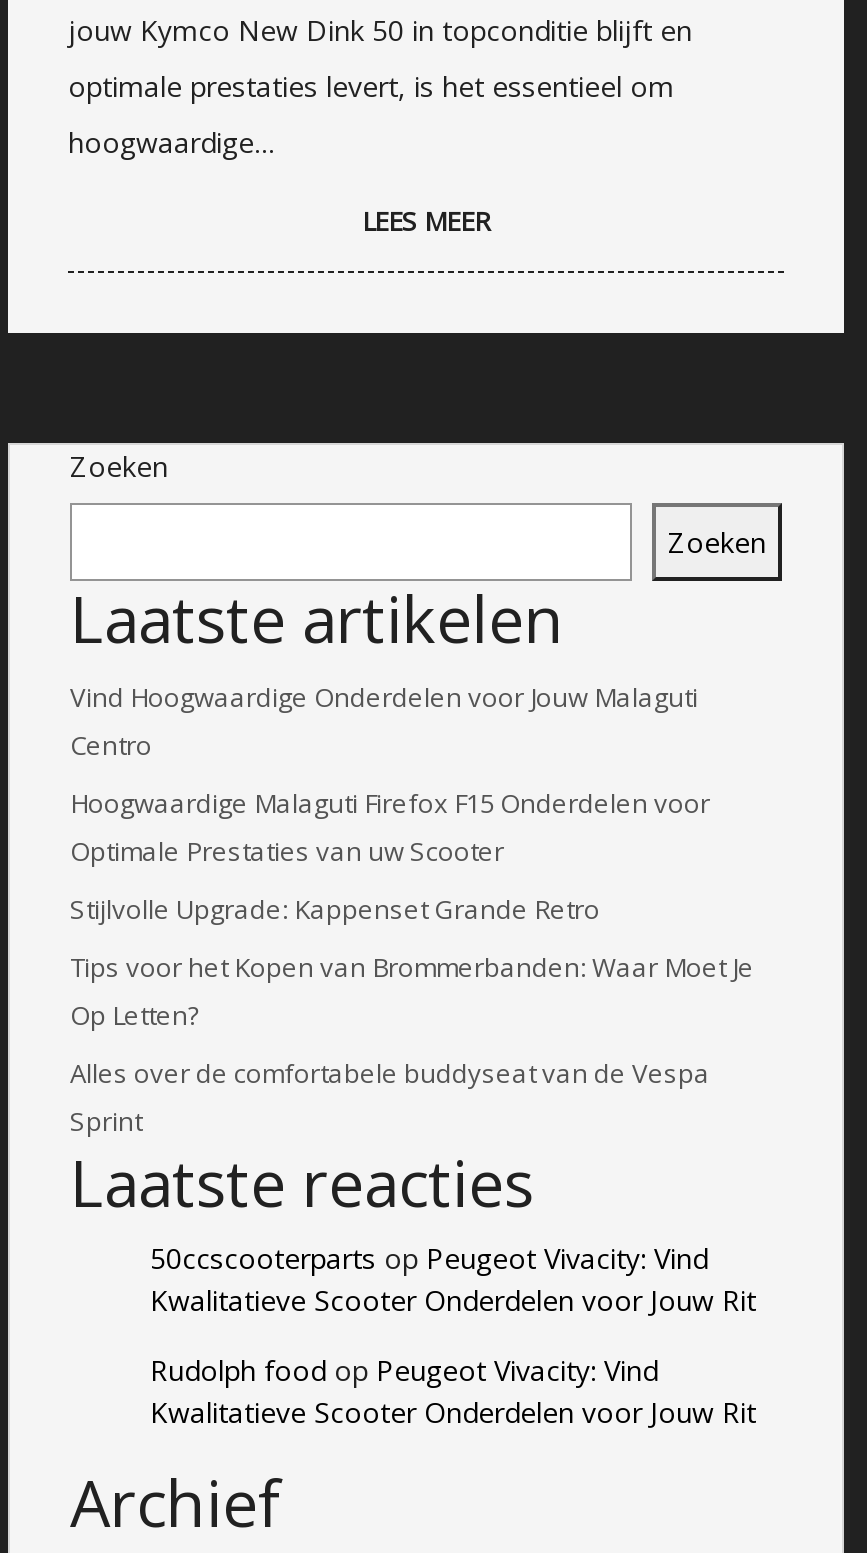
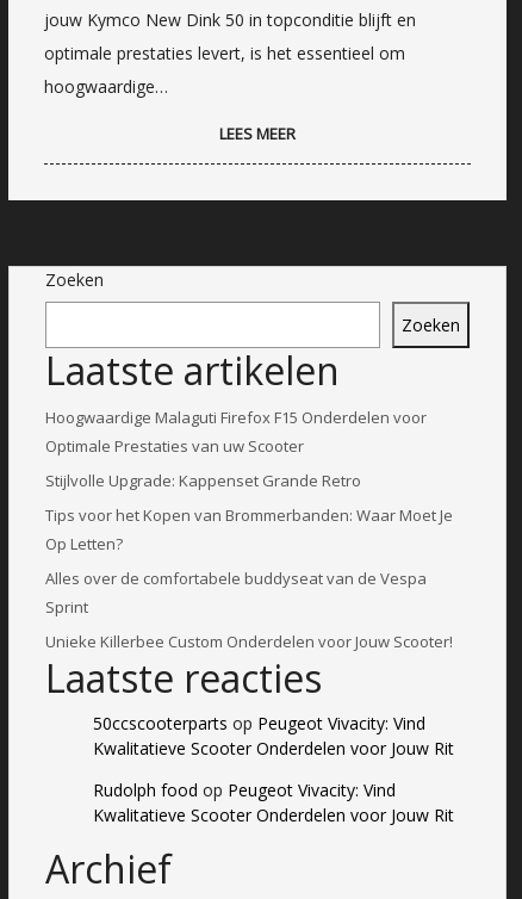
[70,678,698,762] Vind Hoogwaardige Onderdelen voor Jouw Malaguti | Centro -> none
moved [70,784,754,1138] -> [45,406,453,617]: Hoogwaardige Malaguti Firefox F15 Onderdelen voor | Optimale Prestaties van uw Scooter | Stijlvolle Upgrade: Kappenset Grande Retro | Tips voor het Kopen van Brommerbanden: Waar Moet Je | Op Letten? | Alles over de comfortabele buddyseat van de Vespa | Sprint
none -> [45,630,453,652] Unieke Killerbee Custom Onderdelen voor Jouw Scooter!

